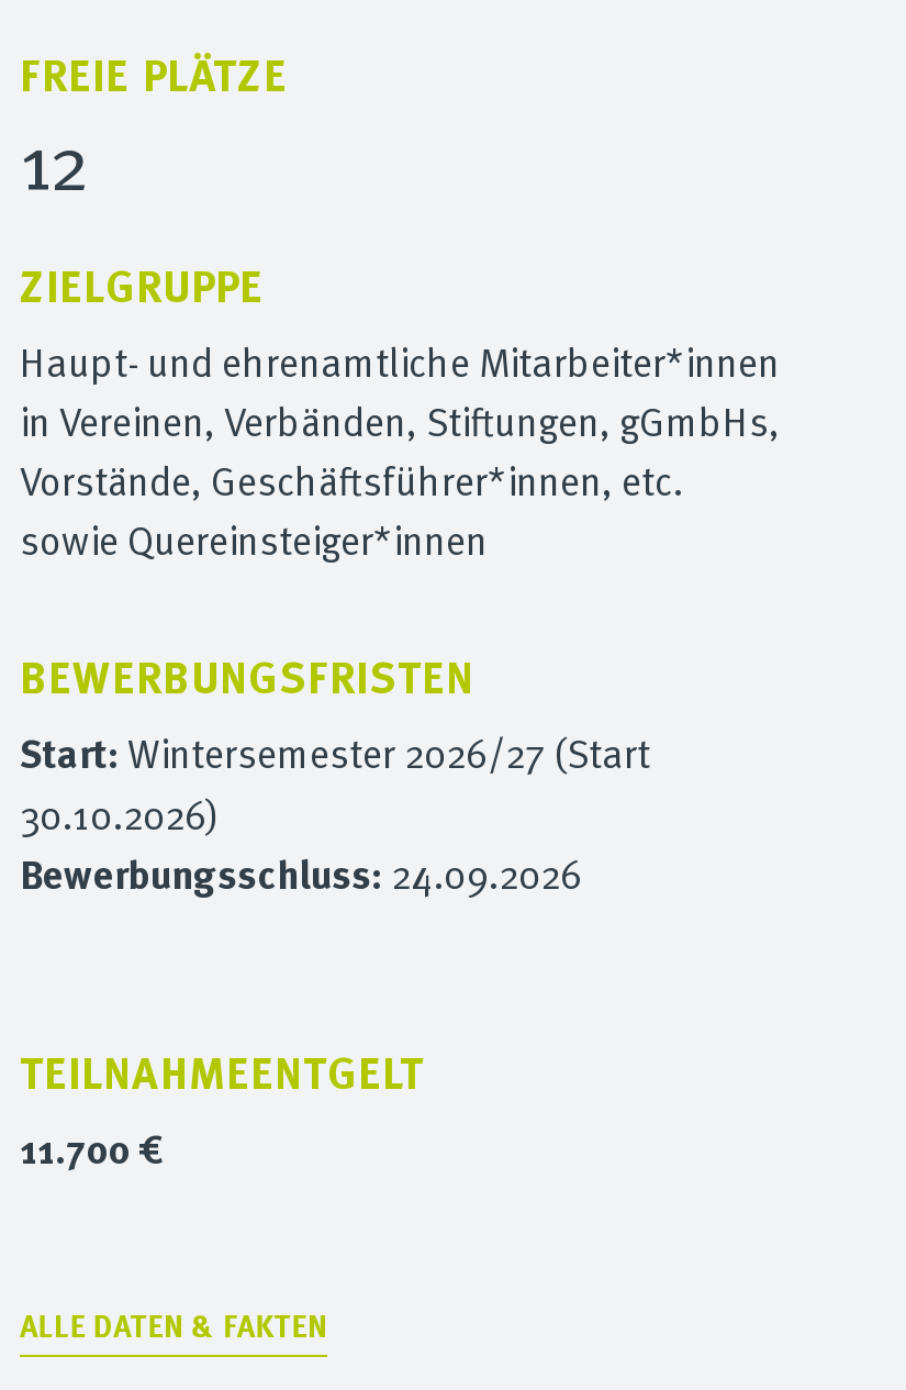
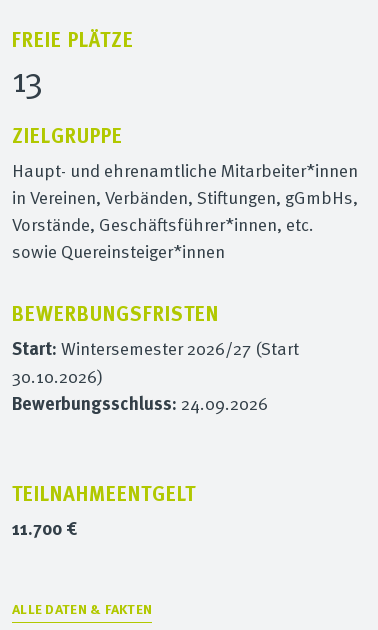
[20,104,87,212] 12 -> [12,53,41,102] 13

